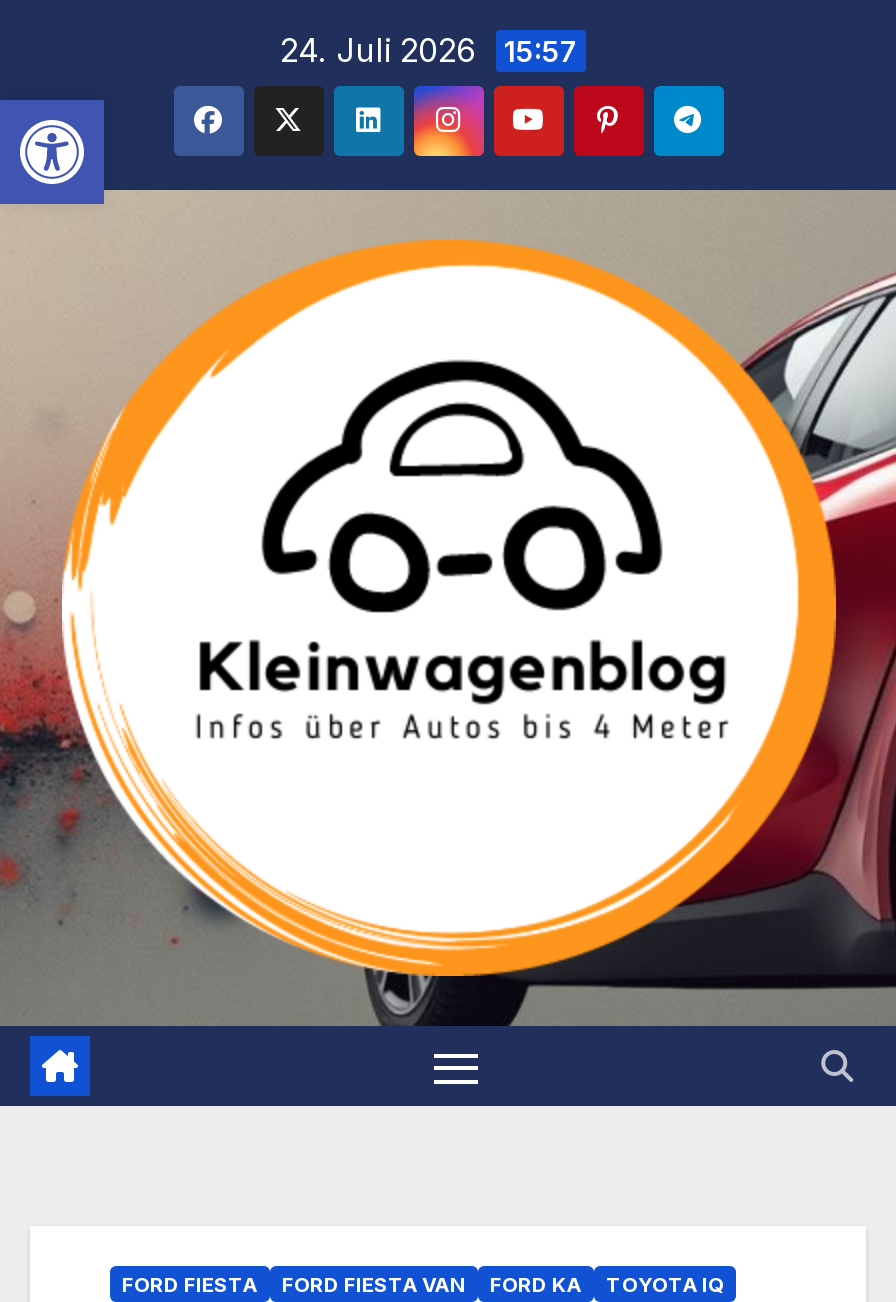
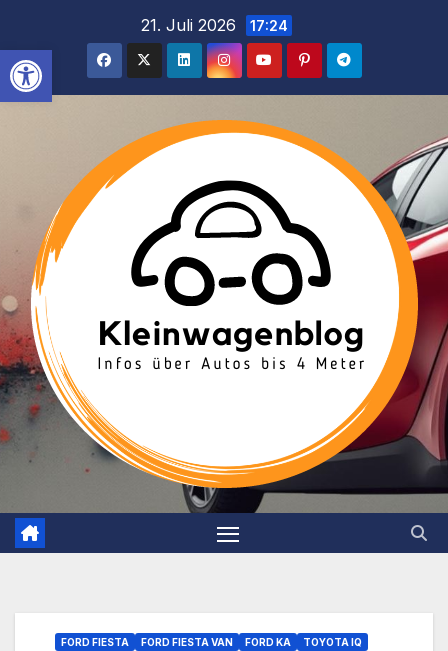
[280,30,578,70] 24. Juli 2026 15:57 -> [141,15,288,35] 21. Juli 2026 17:24

